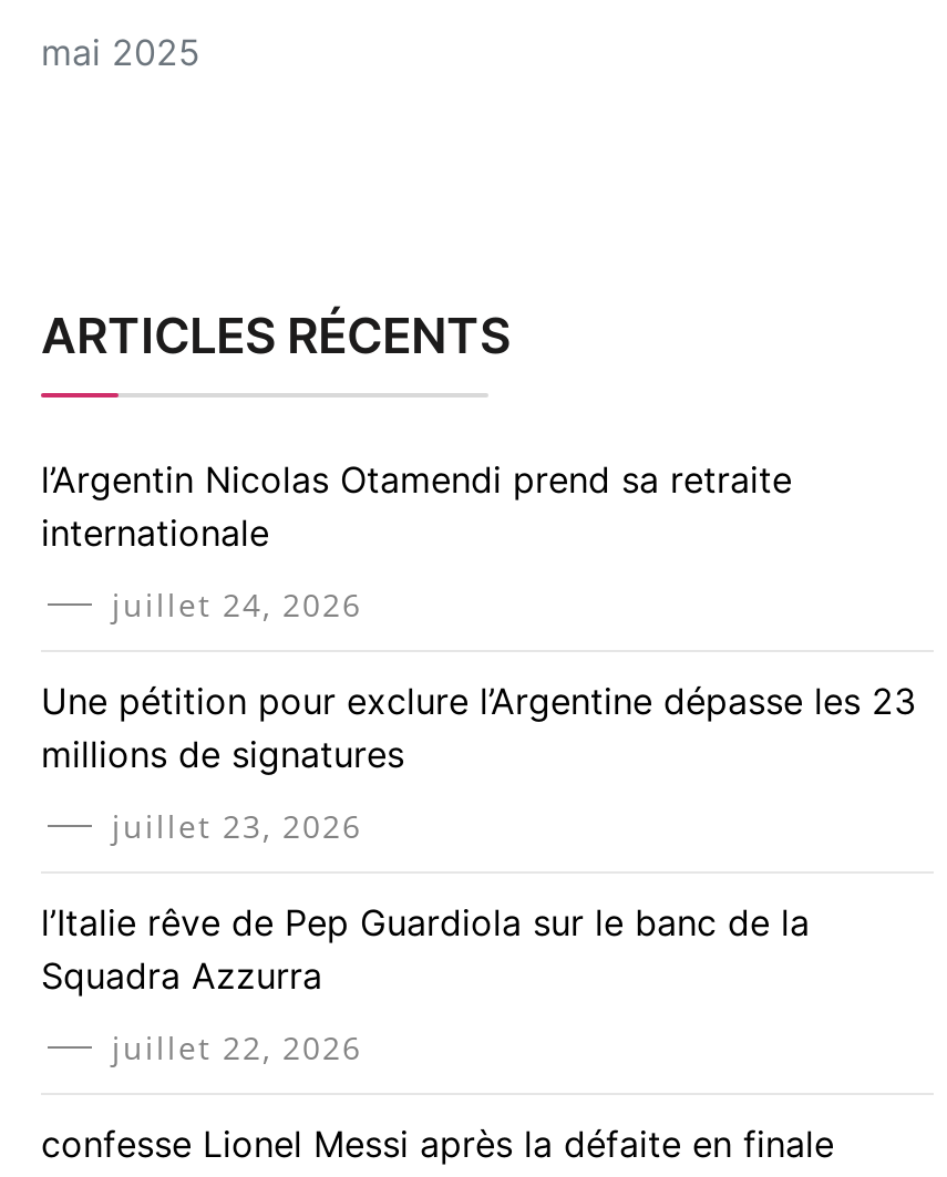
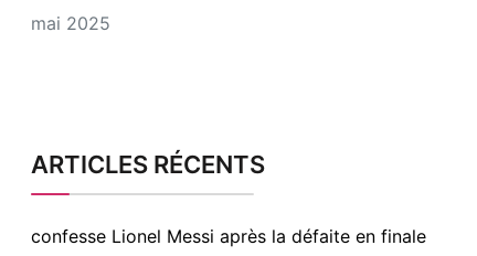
[41,458,916,1069] l’Argentin Nicolas Otamendi prend sa retraite | internationale | juillet 24, 2026 | Une pétition pour exclure l’Argentine dépasse les 23 | millions de signatures | juillet 23, 2026 | l’Italie rêve de Pep Guardiola sur le banc de la | Squadra Azzurra | juillet 22, 2026 -> none

